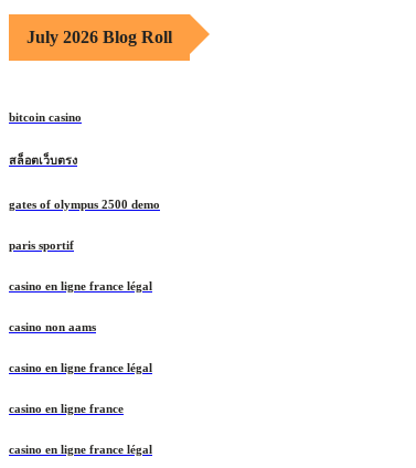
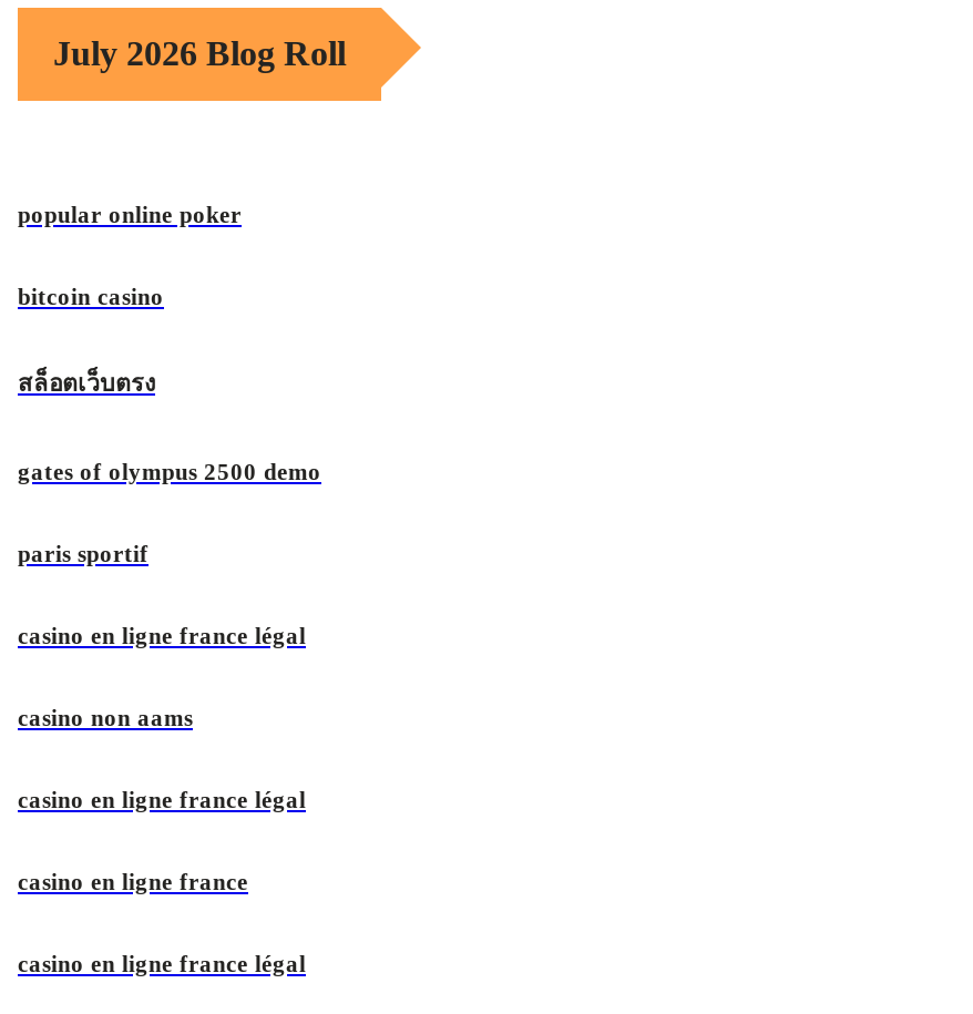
none -> [18,201,242,227] popular online poker

